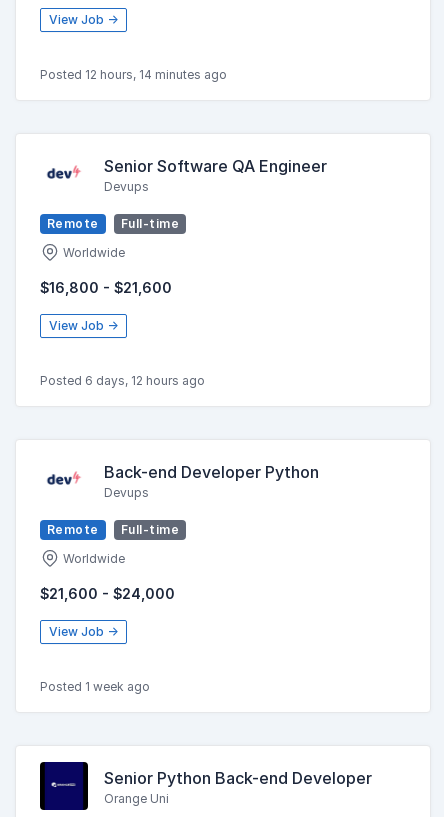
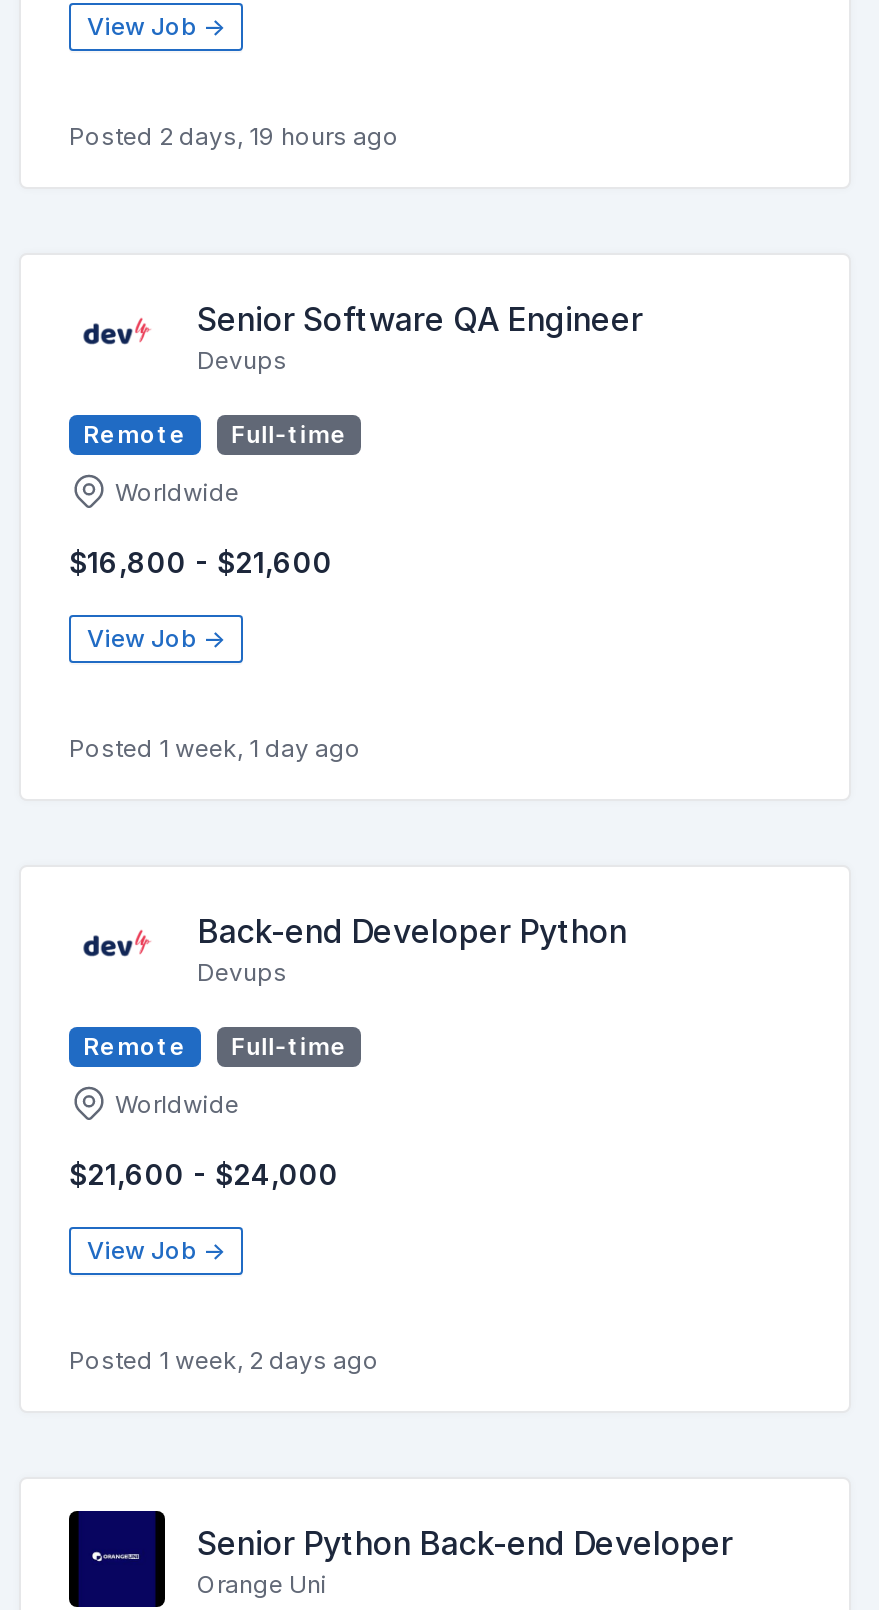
[40,67,227,82] Posted 12 hours, 14 minutes ago -> [69,121,399,151] Posted 2 days, 19 hours ago
[40,373,205,388] Posted 6 days, 12 hours ago -> [69,733,361,763] Posted 1 week, 1 day ago
[40,679,150,694] Posted 1 week ago -> [69,1345,379,1375] Posted 1 week, 2 days ago

